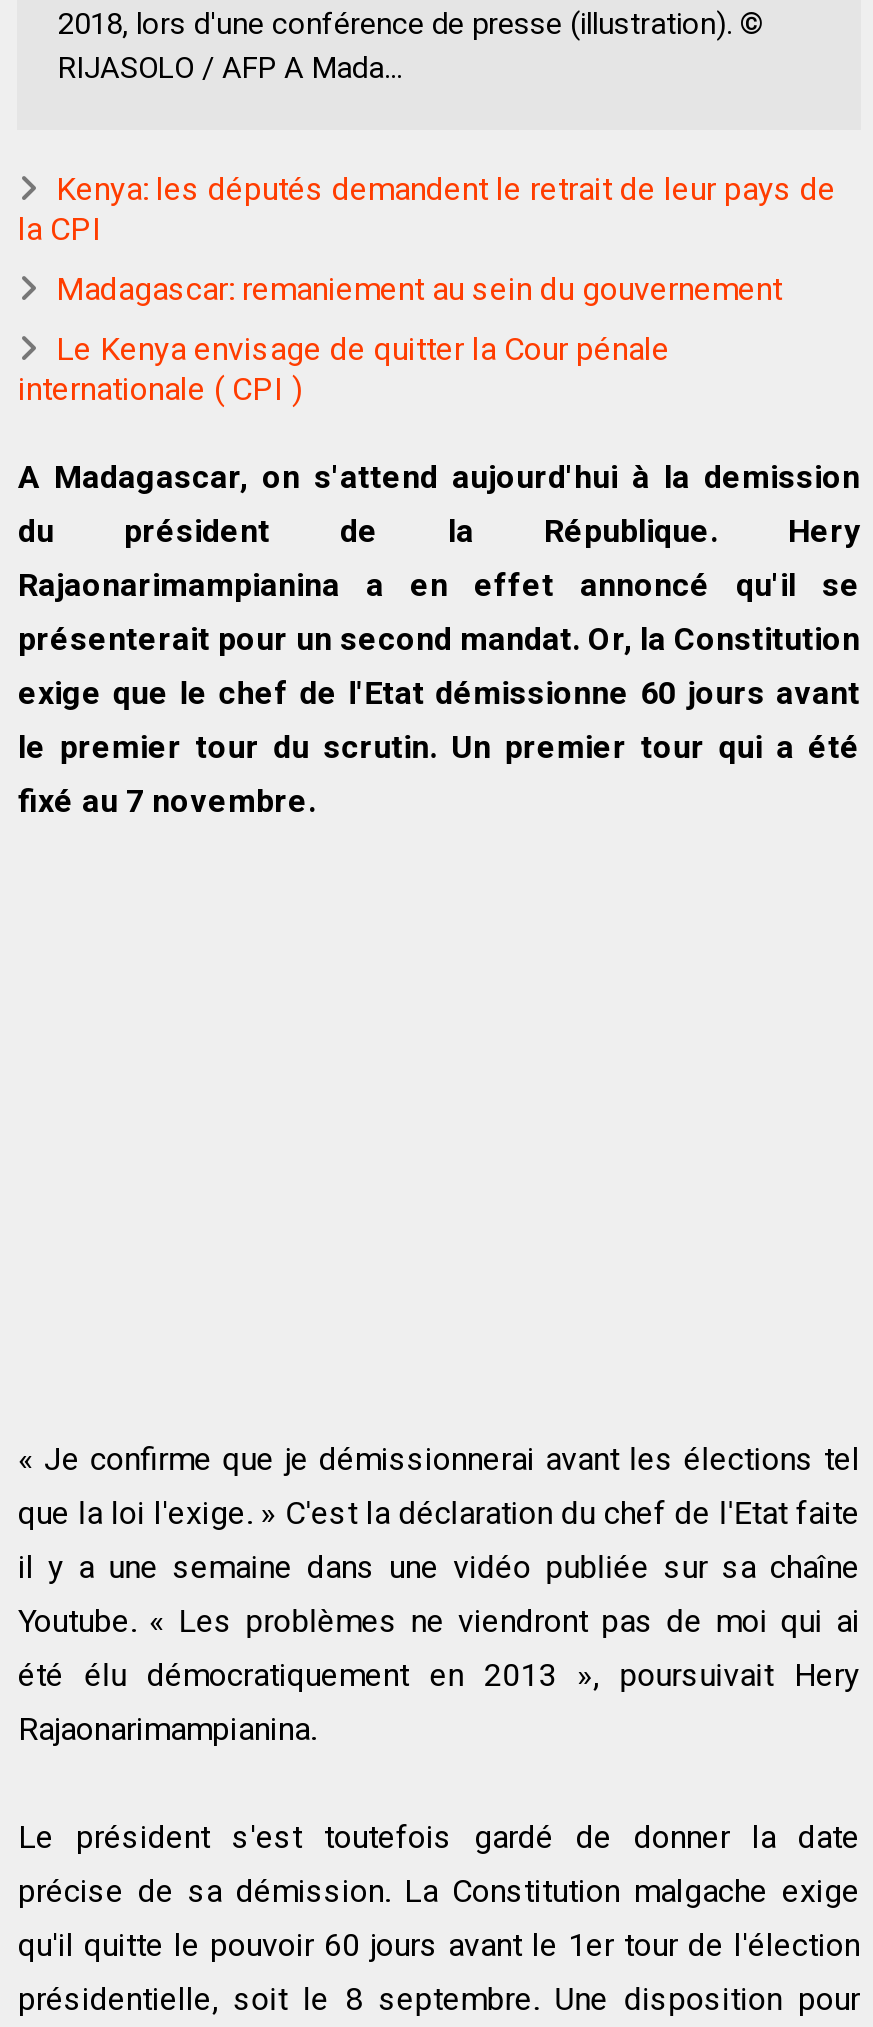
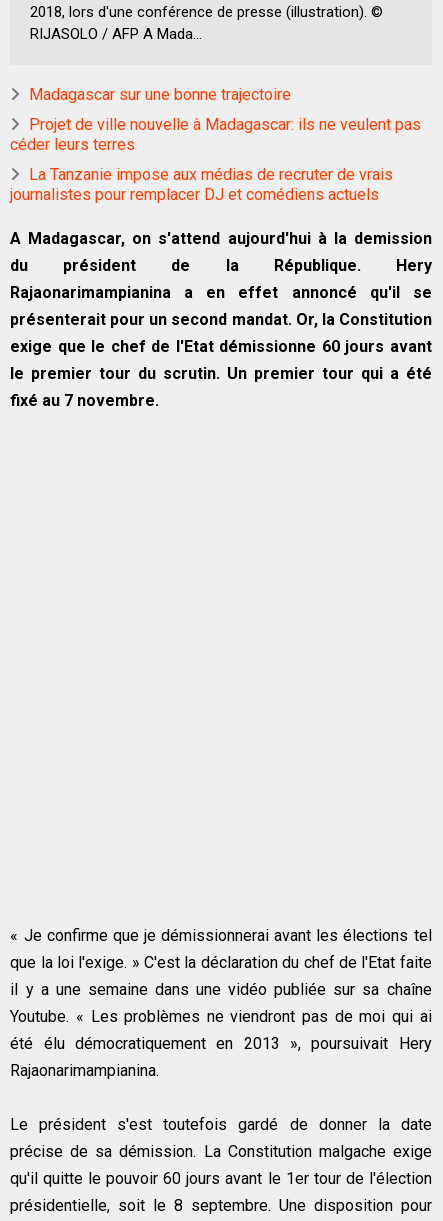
[18,170,836,248] Kenya: les députés demandent le retrait de leur pays de | la CPI -> [29,85,291,104] Madagascar sur une bonne trajectoire
[56,270,782,308] Madagascar: remaniement au sein du gouvernement -> [10,115,421,154] Projet de ville nouvelle à Madagascar: ils ne veulent pas | céder leurs terres
[18,330,670,408] Le Kenya envisage de quitter la Cour pénale | internationale ( CPI ) -> [10,165,393,204] La Tanzanie impose aux médias de recruter de vrais | journalistes pour remplacer DJ et comédiens actuels

